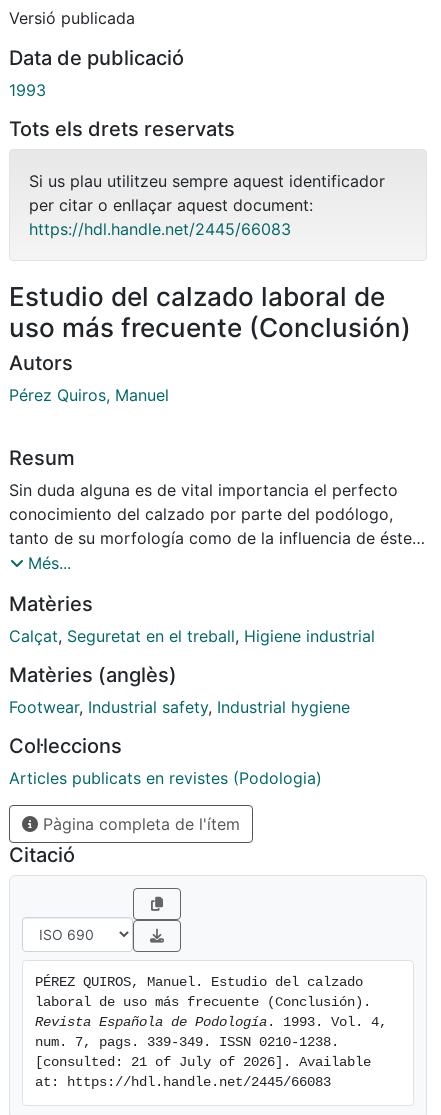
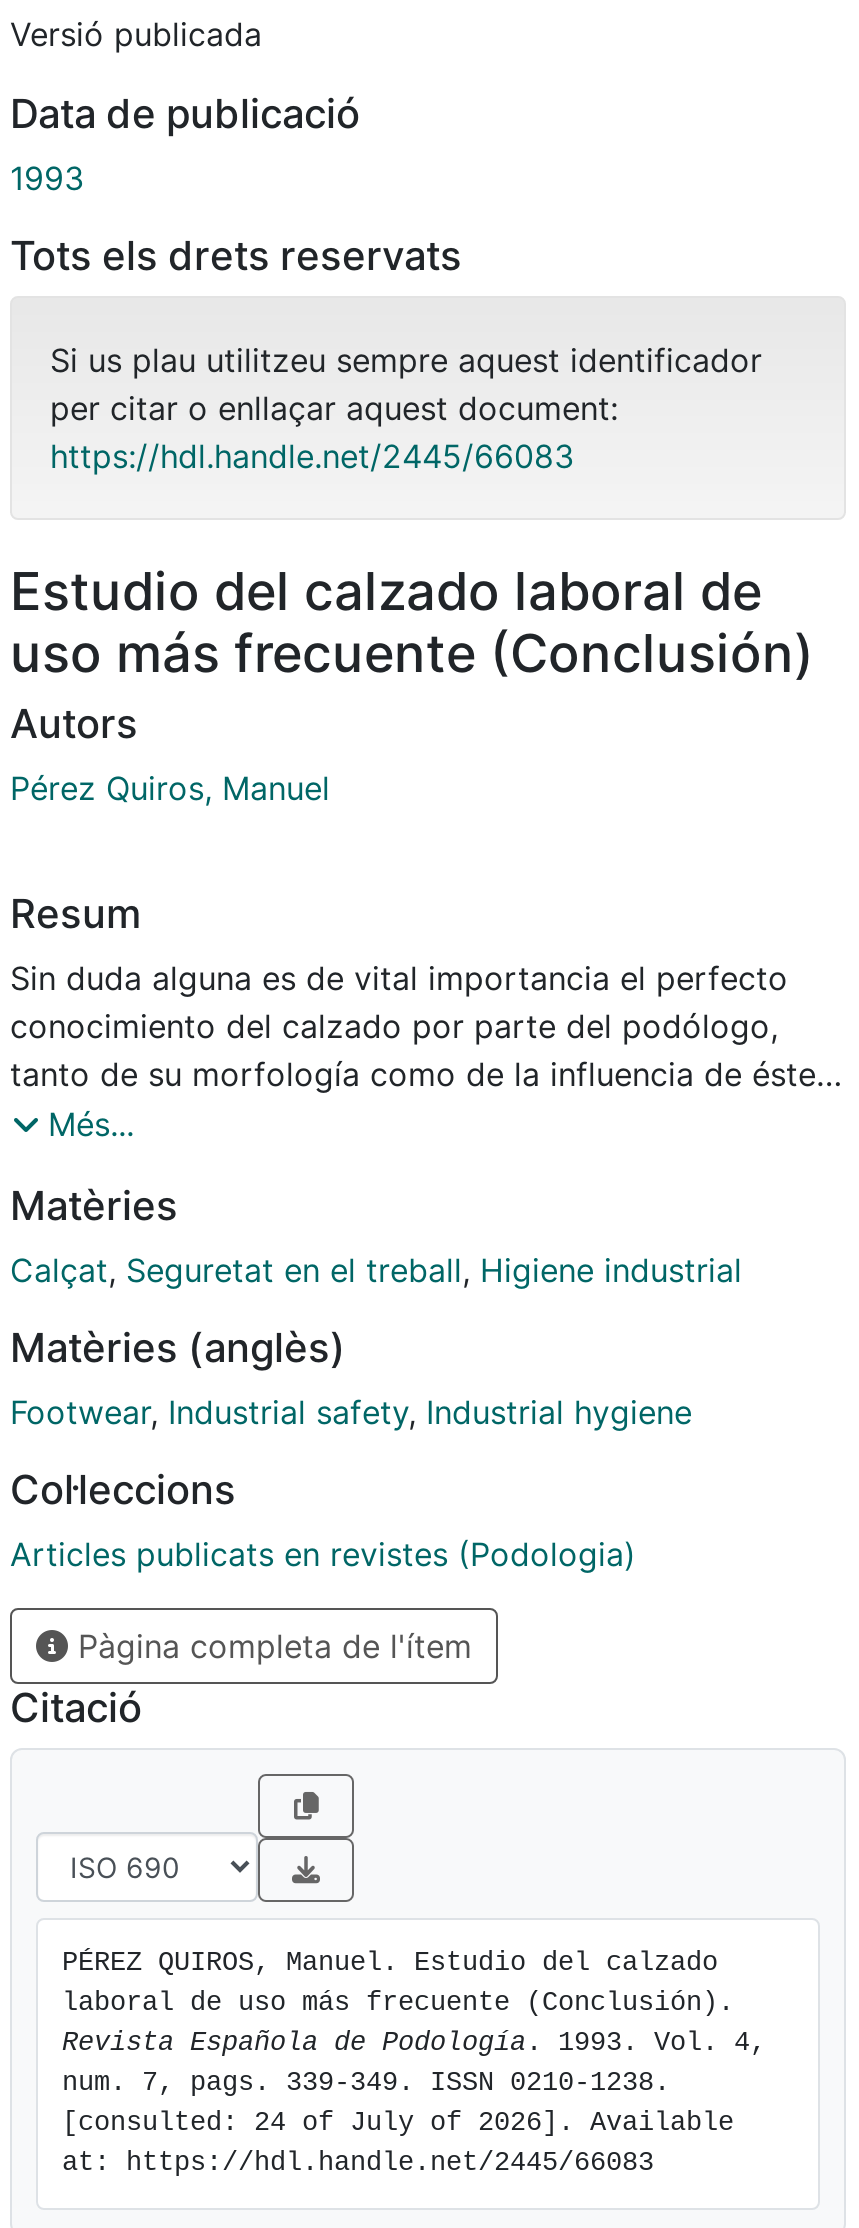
[35,1055,371,1070] [consulted: 21 of July of 2026]. Available -> [62,2109,734,2139] [consulted: 24 of July of 2026]. Available

